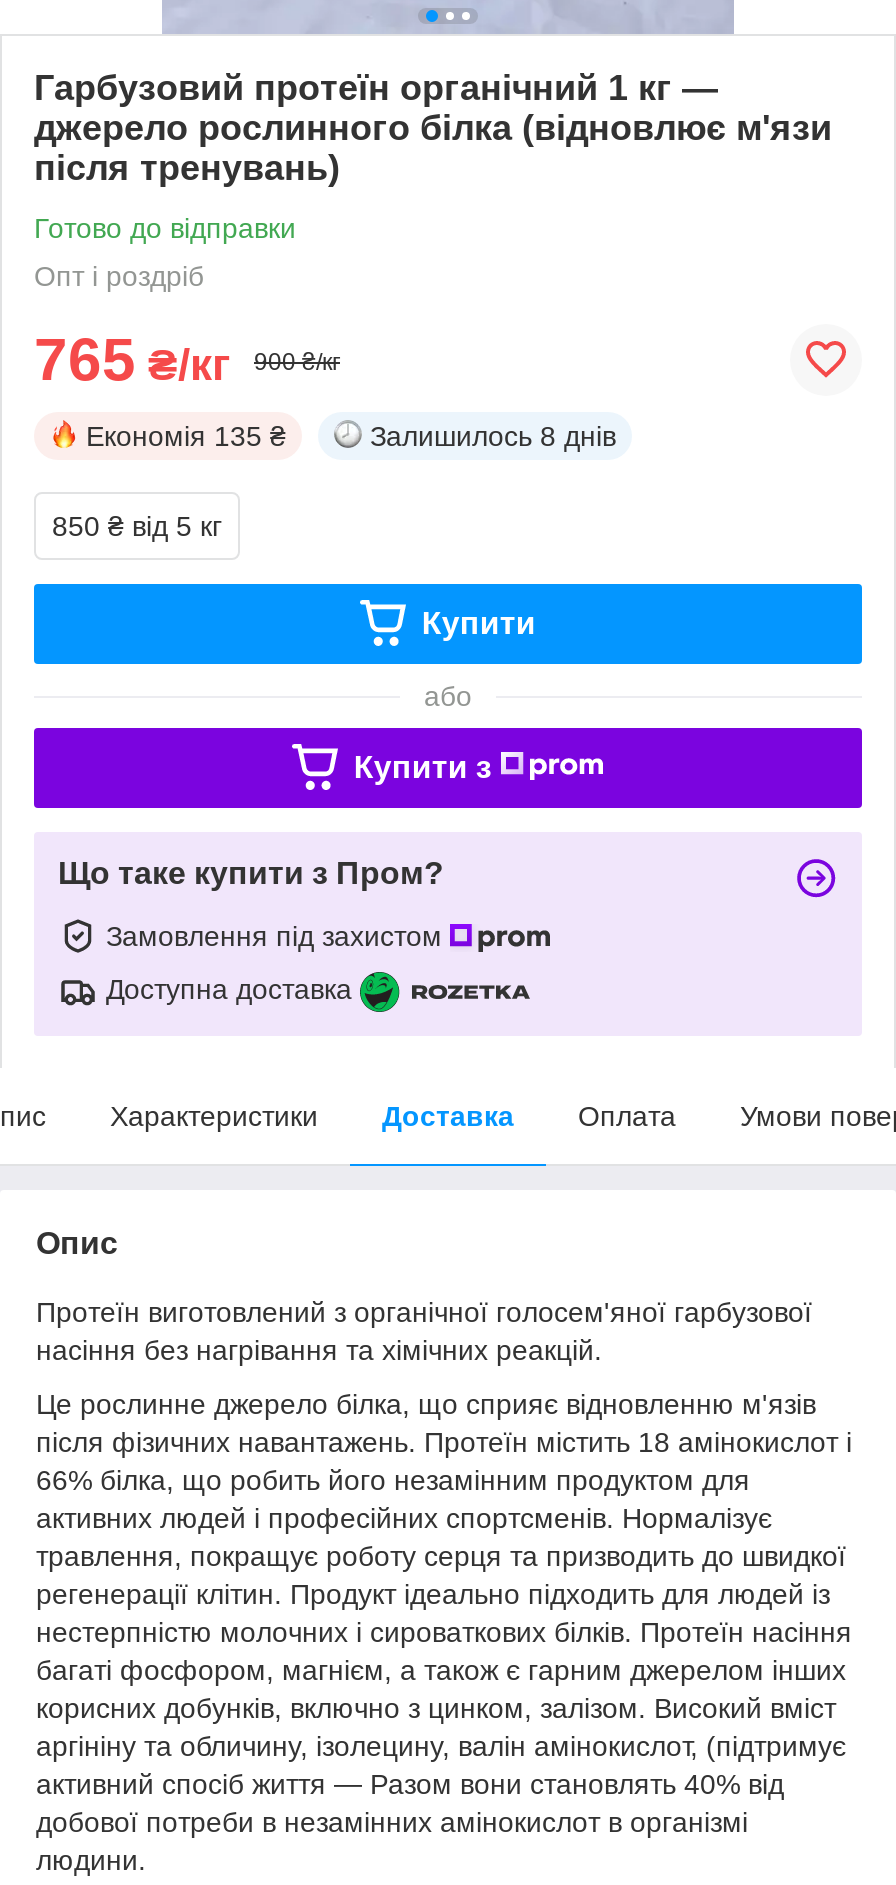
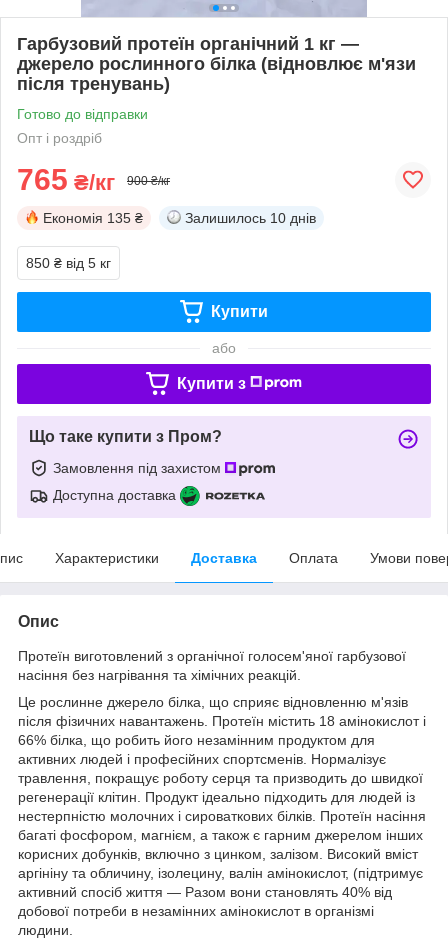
[370,420,616,452] Залишилось 8 днів -> [185,210,316,226] Залишилось 10 днів

